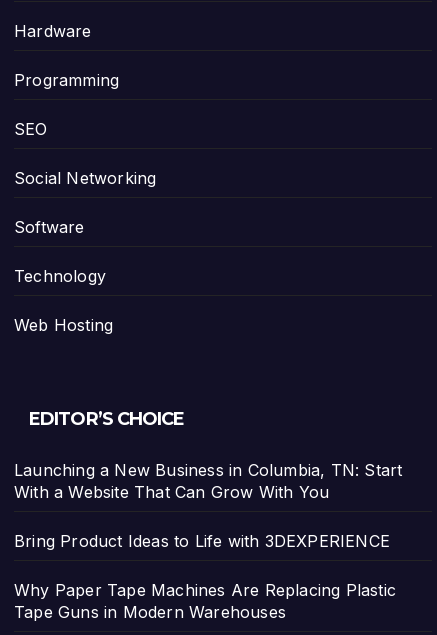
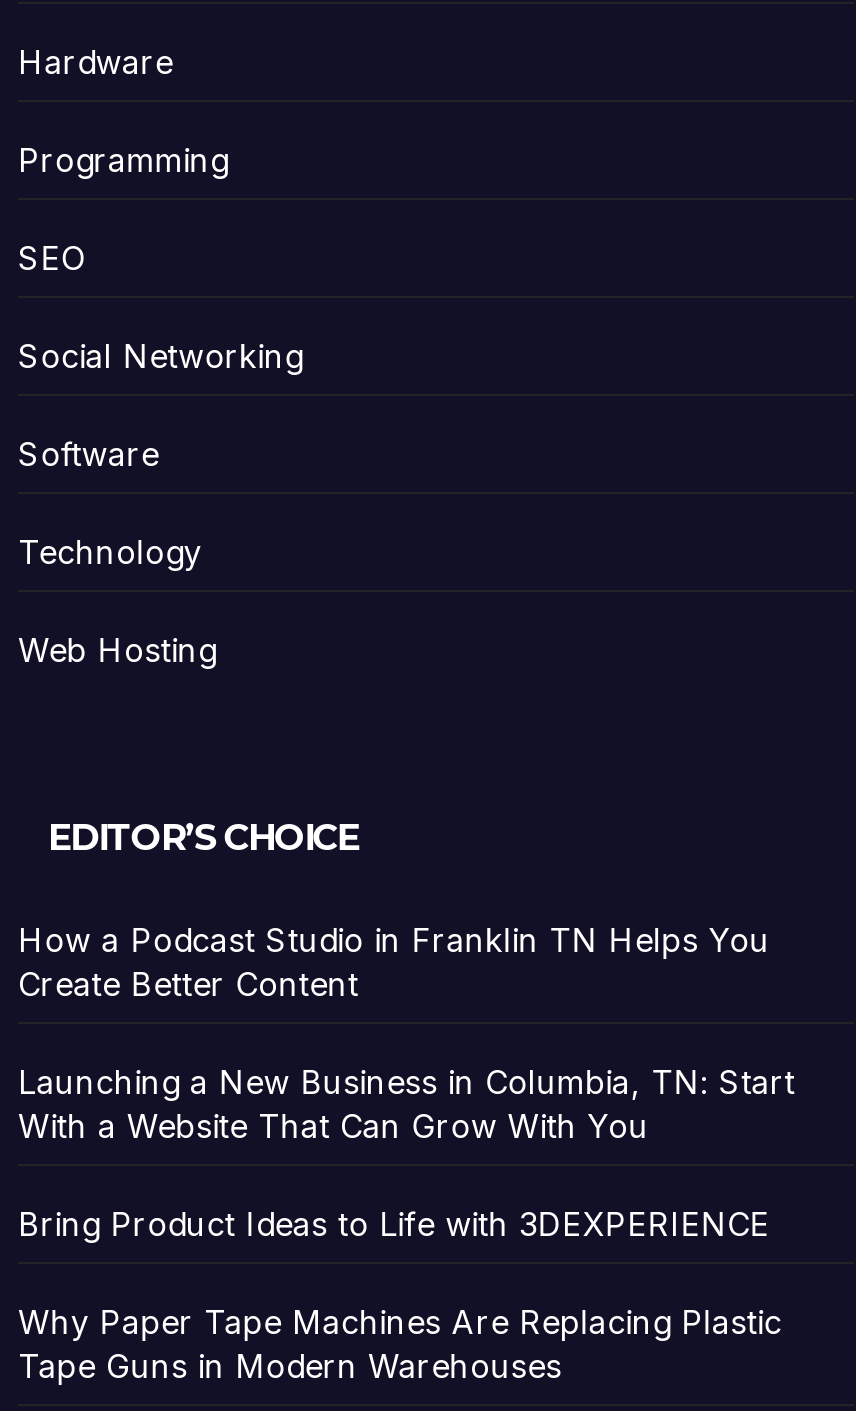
none -> [18,920,770,1004] How a Podcast Studio in Franklin TN Helps You | Create Better Content

